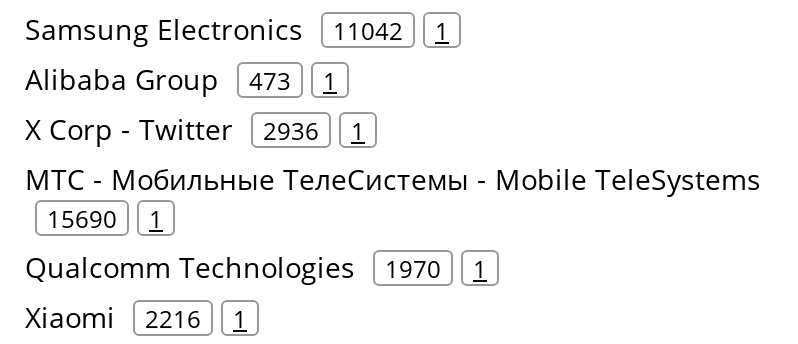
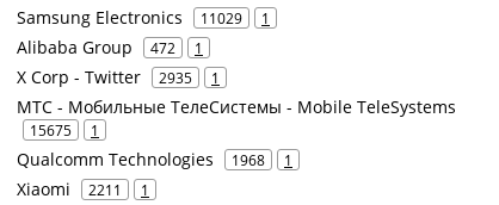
[25,9,449,47] Samsung Electronics 11042 1 -> [17,6,270,28] Samsung Electronics 11029 1
[25,59,337,97] Alibaba Group 473 1 -> [17,35,203,58] Alibaba Group 472 1
[25,109,365,147] X Corp - Twitter 2936 1 -> [17,65,220,88] X Corp - Twitter 2935 1
[47,201,163,233] 15690 1 -> [30,120,99,139] 15675 1
[25,247,487,285] Qualcomm Technologies 1970 1 -> [17,147,292,170] Qualcomm Technologies 1968 1
[25,297,247,335] Xiaomi 2216 1 -> [17,177,149,200] Xiaomi 2211 1

